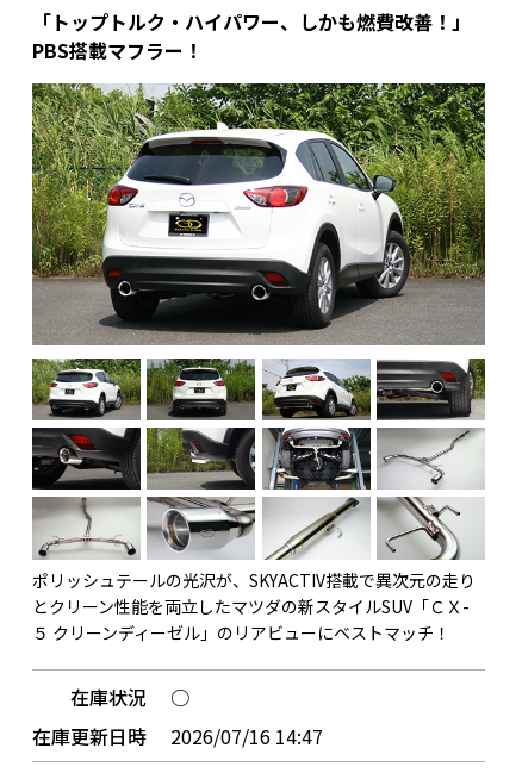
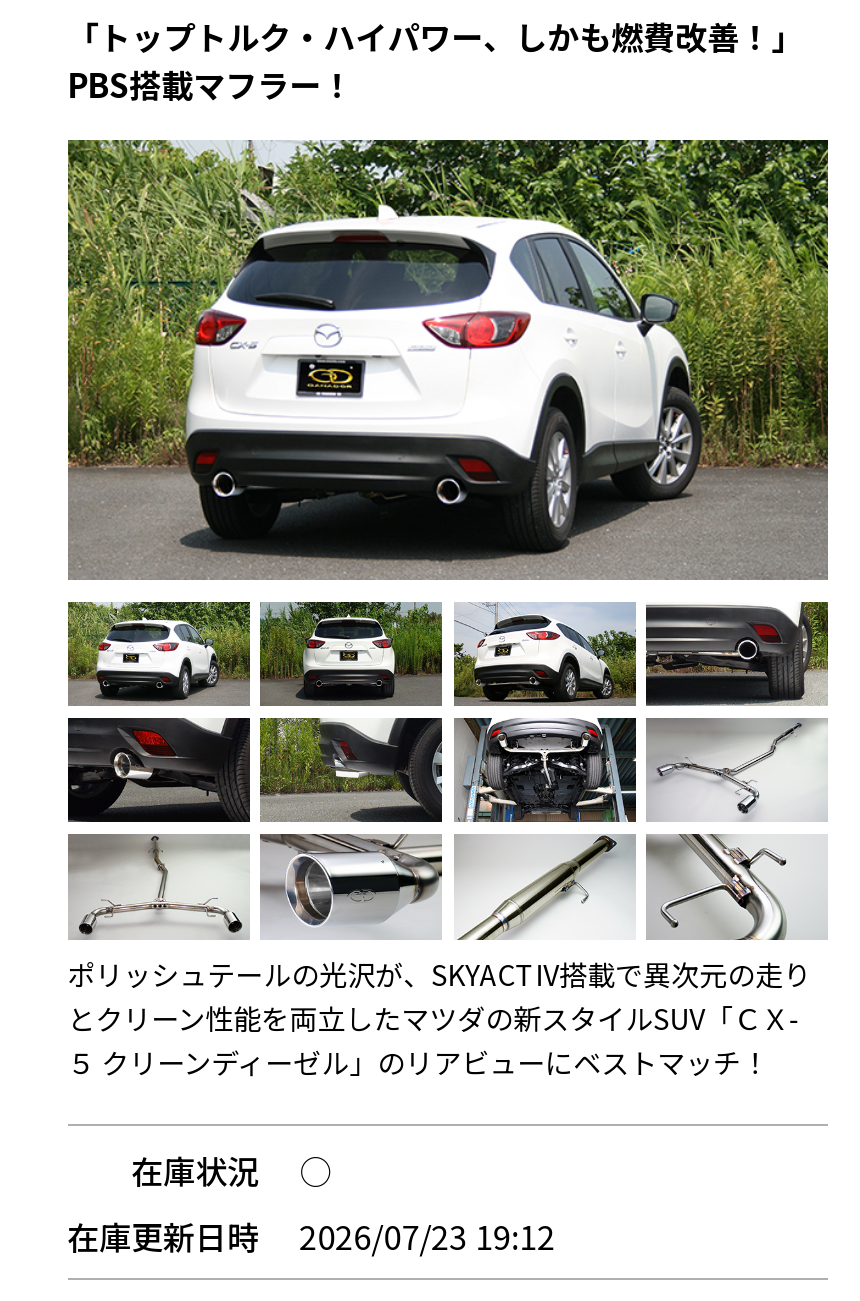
[32,721,322,750] 在庫更新日時 2026/07/16 14:47 -> [67,1211,555,1259] 在庫更新日時 2026/07/23 19:12

